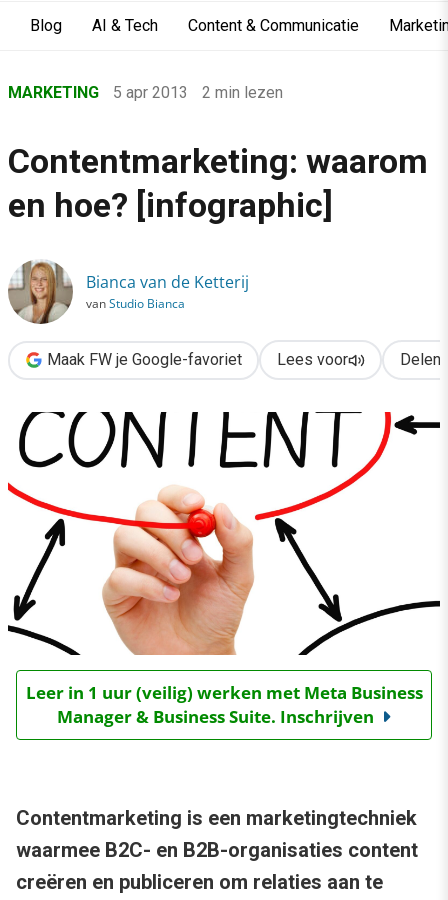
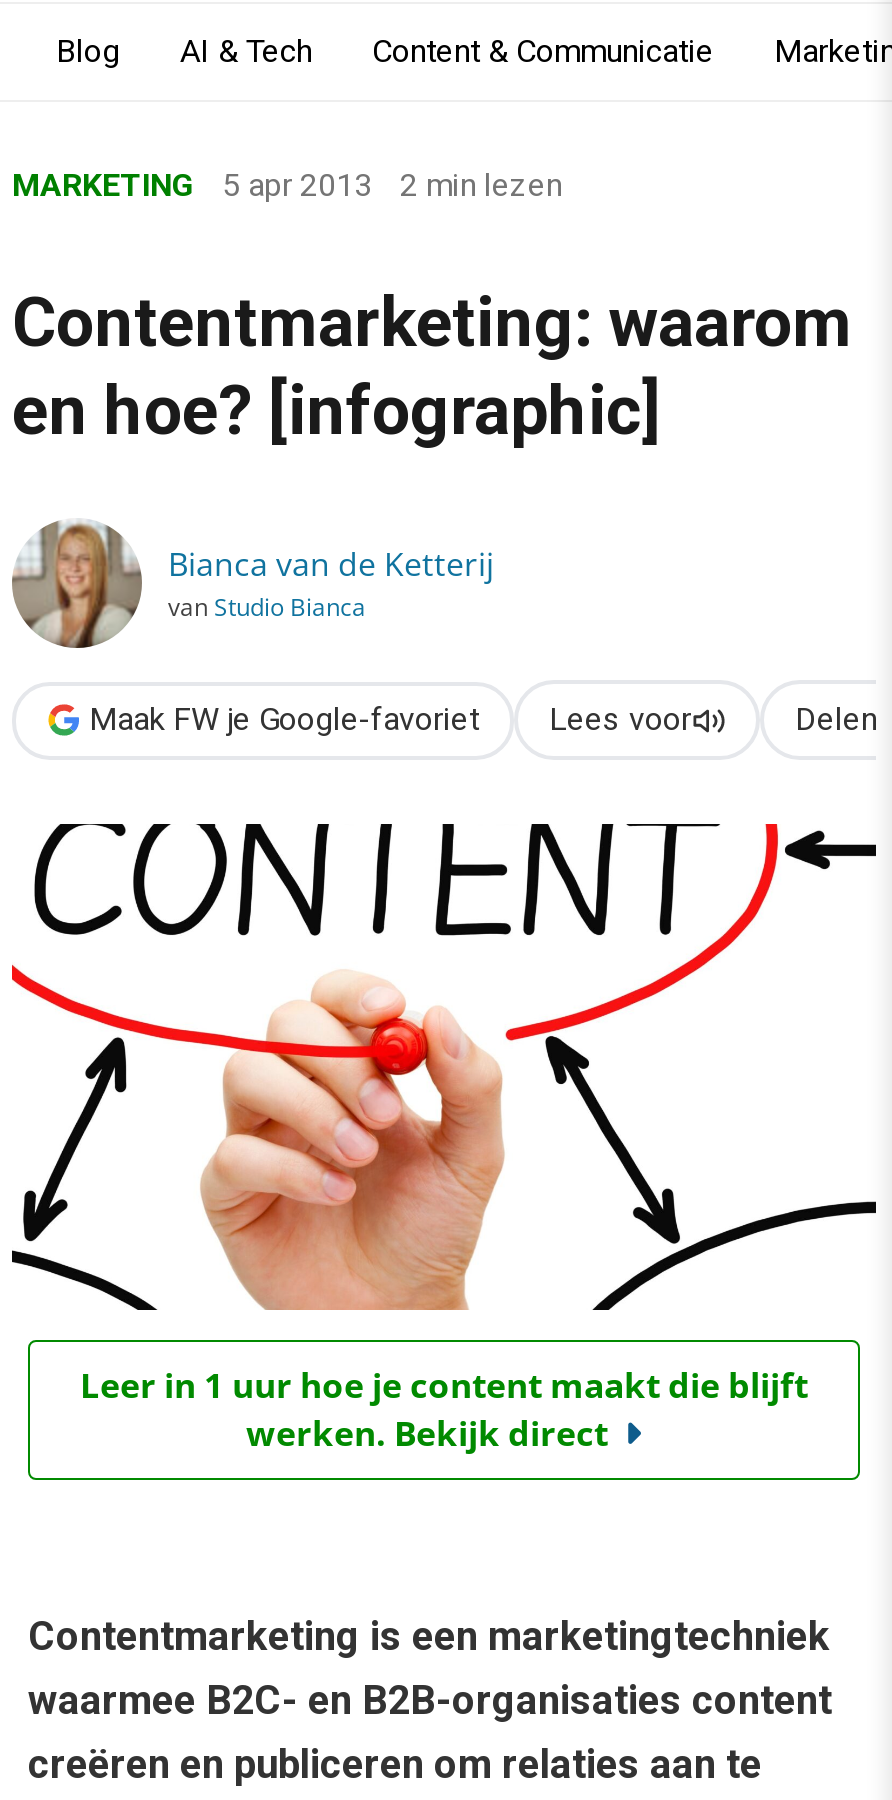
[25,681,422,728] Leer in 1 uur (veilig) werken met Meta Business | Manager & Business Suite. Inschrijven -> [80,1363,808,1457] Leer in 1 uur hoe je content maakt die blijft | werken. Bekijk direct

